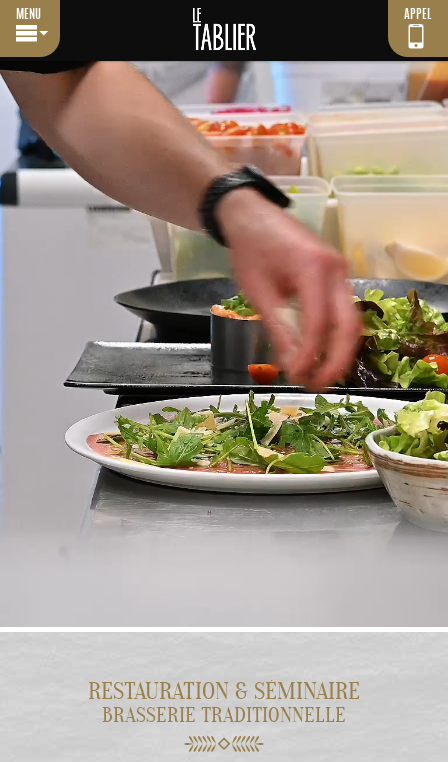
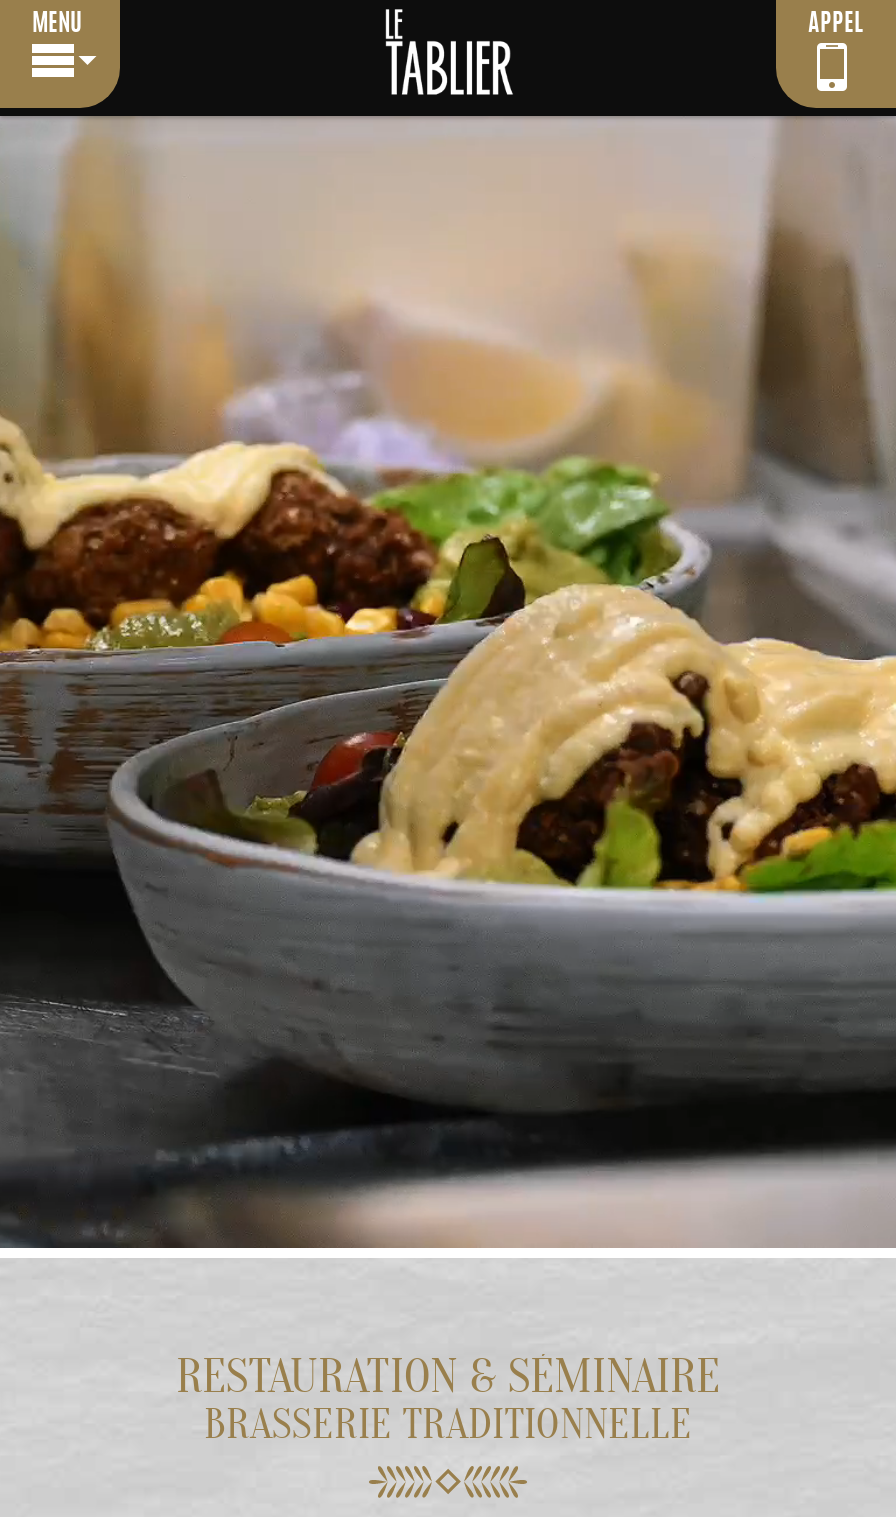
[3,61,445,627] [image] -> [6,114,890,1250] [image]

